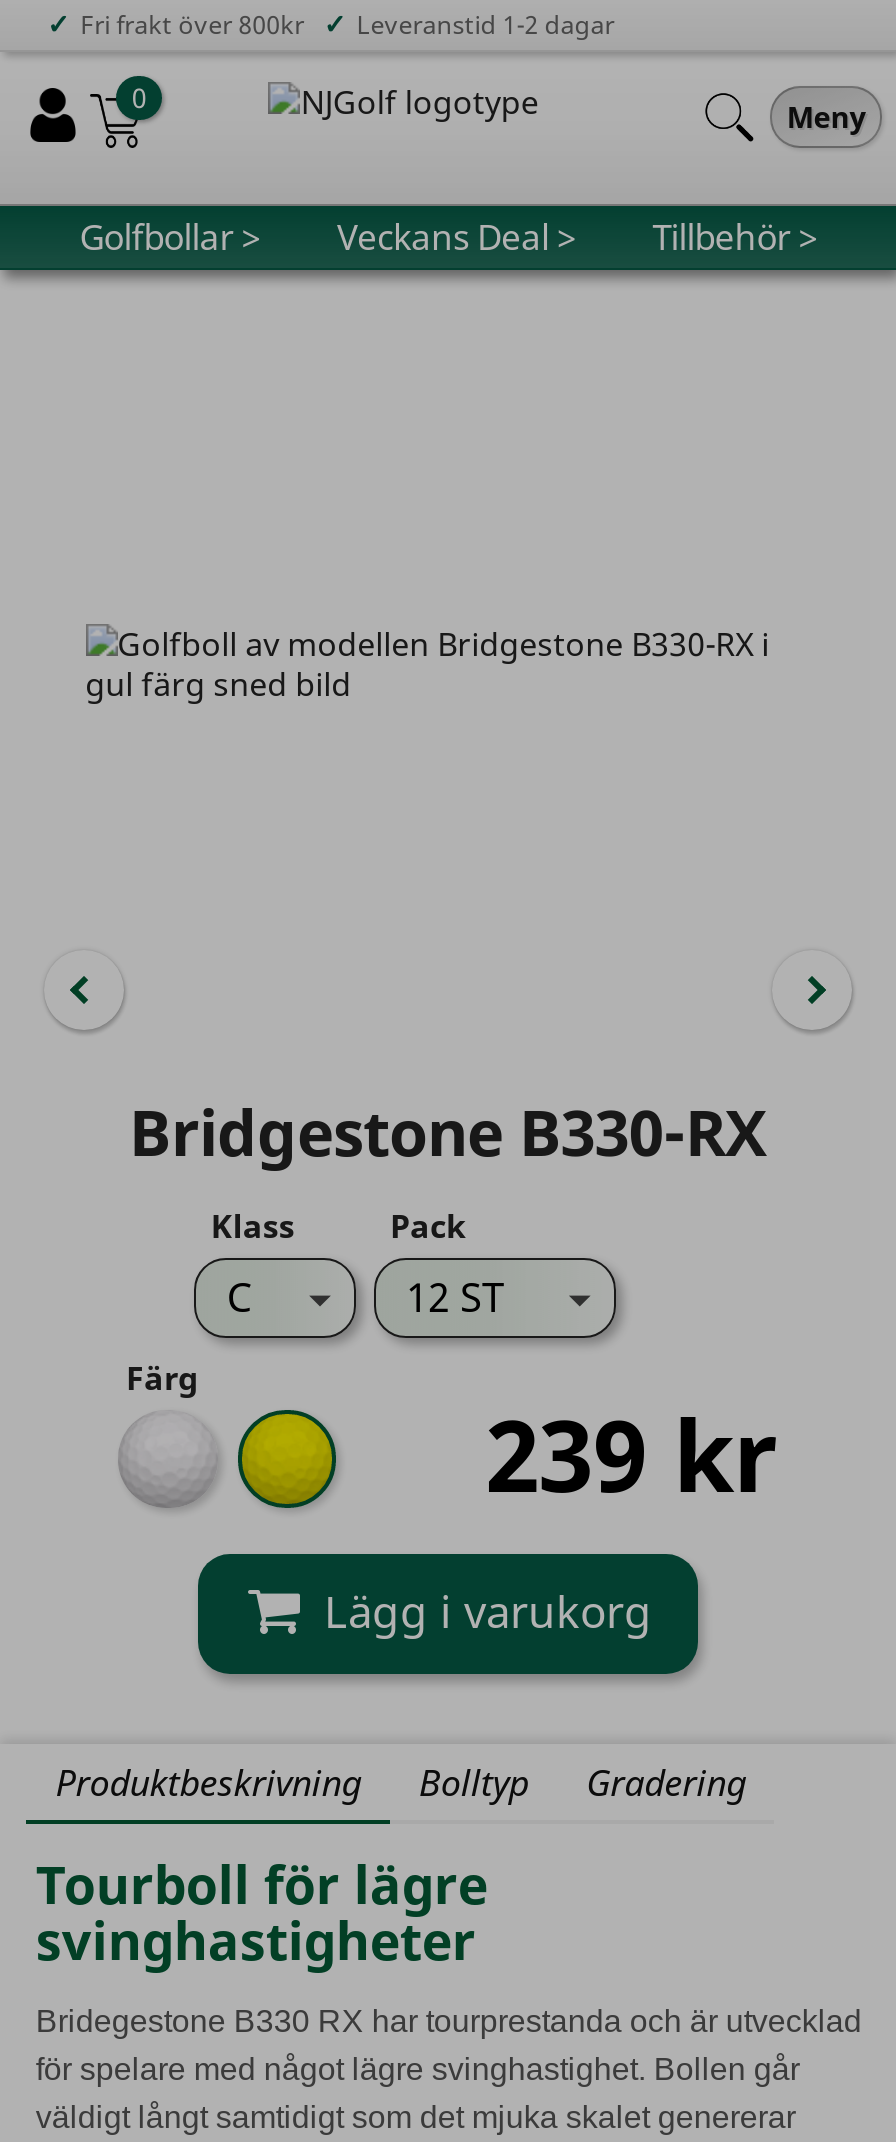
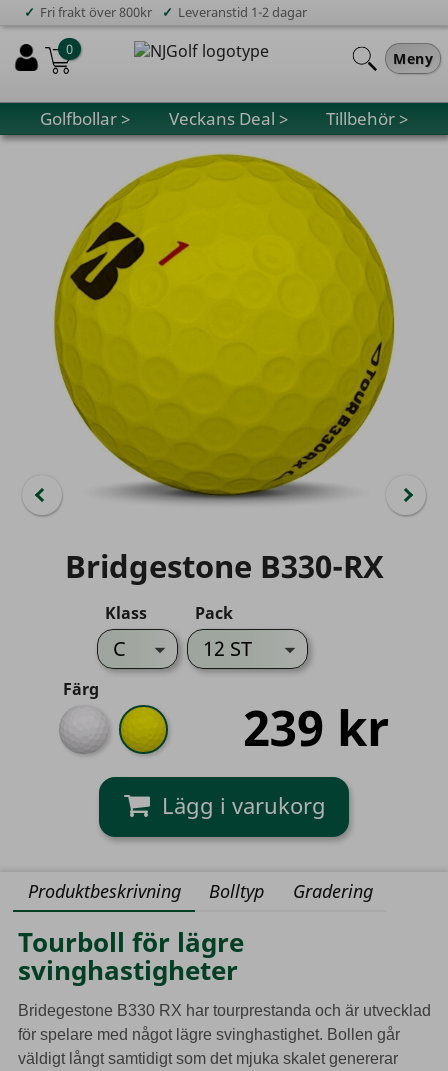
none -> [44,153,396,503] [image]

